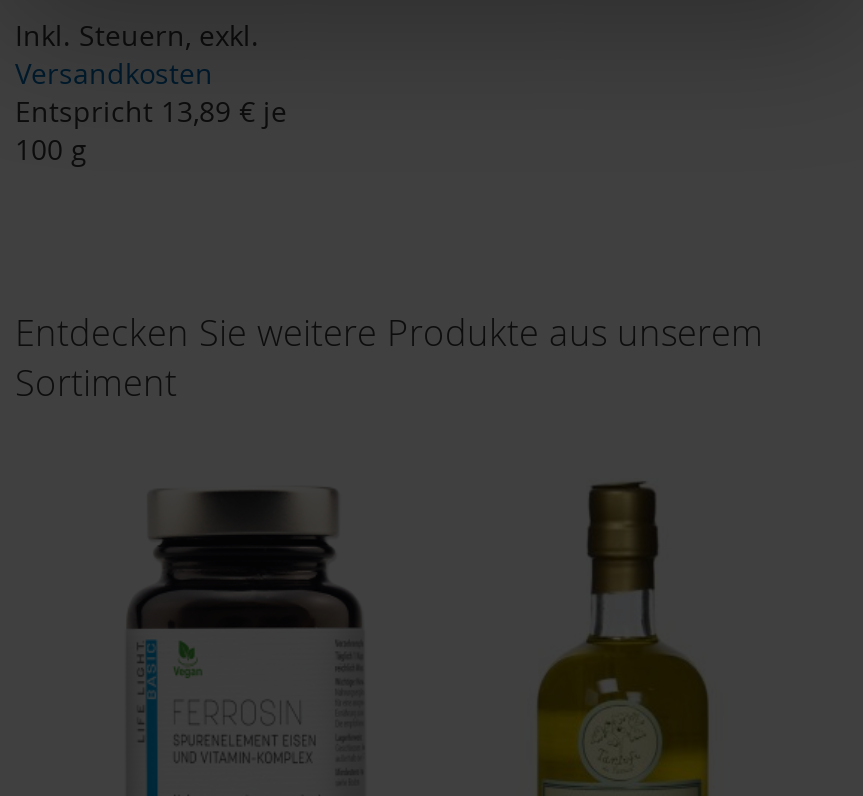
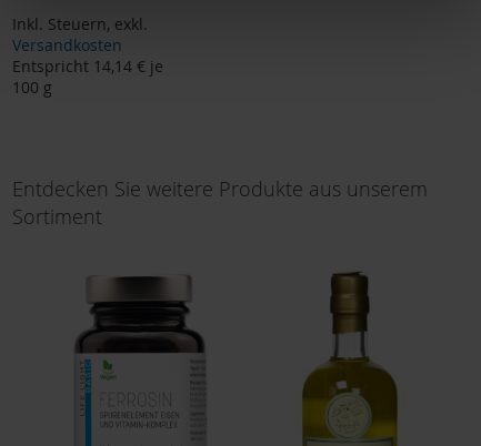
[15,93,287,131] Entspricht 13,89 €je -> [12,56,163,77] Entspricht 14,14 €je

